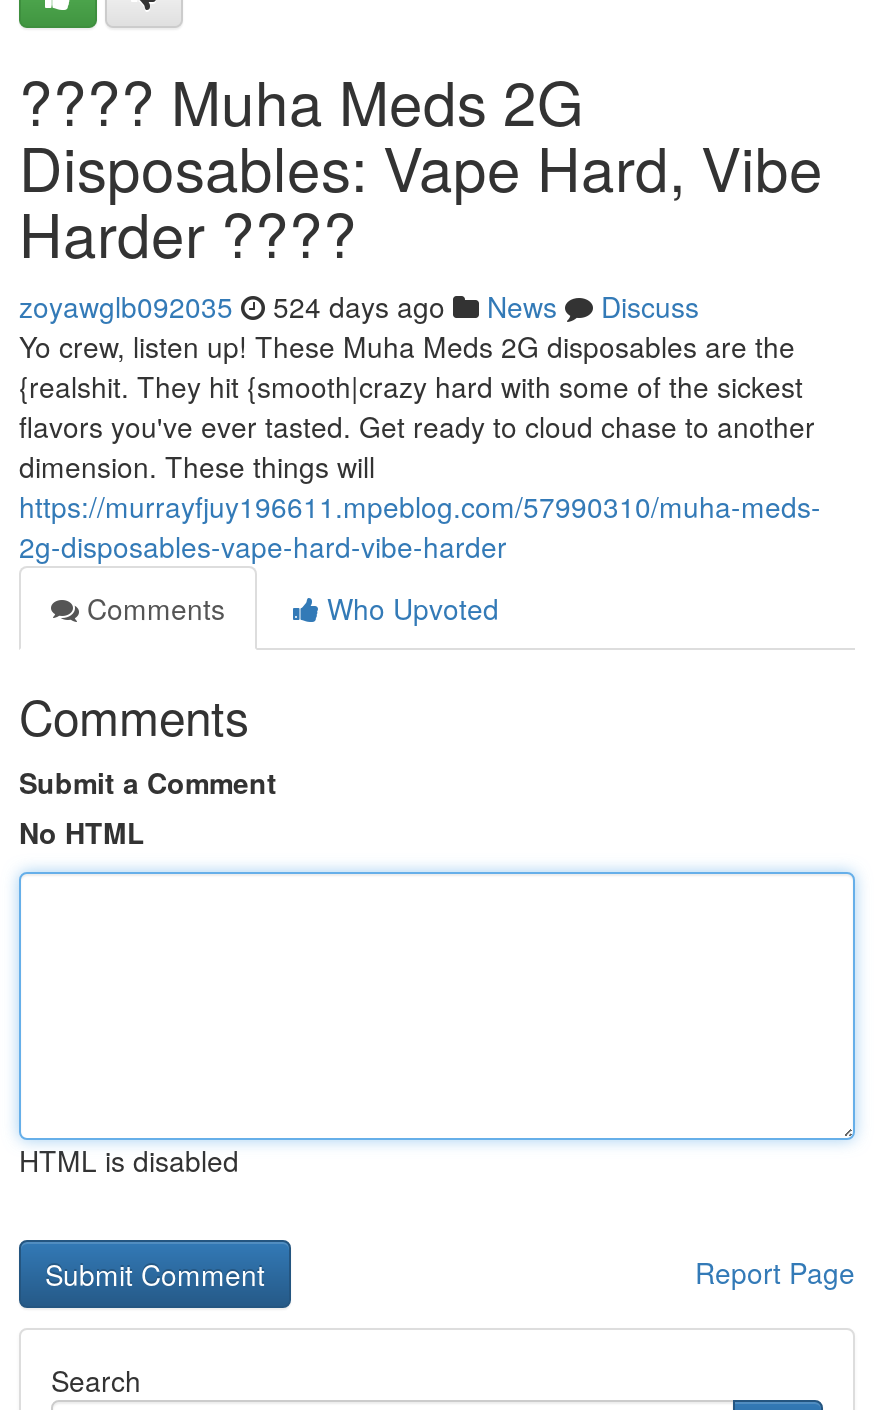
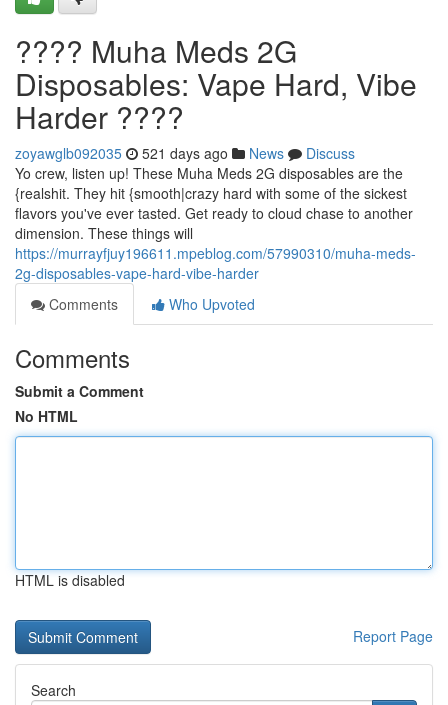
[19,286,699,326] zoyawglb092035 524 days ago News Discuss -> [15,143,355,163] zoyawglb092035 521 days ago News Discuss

